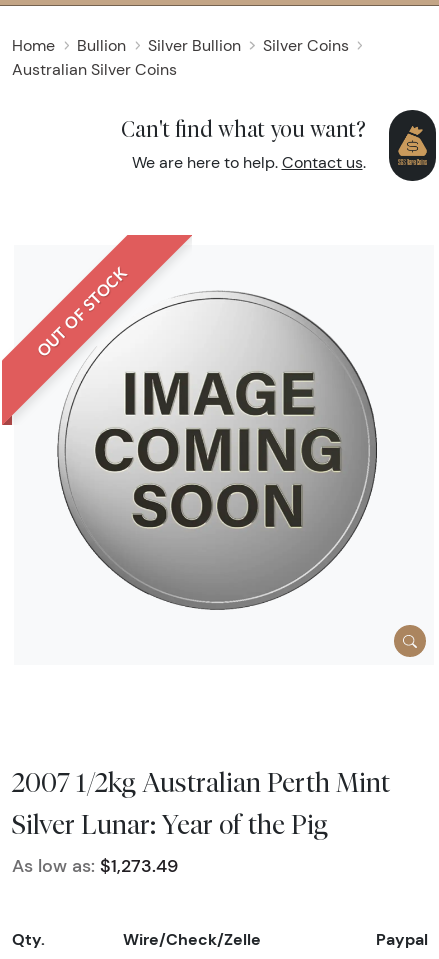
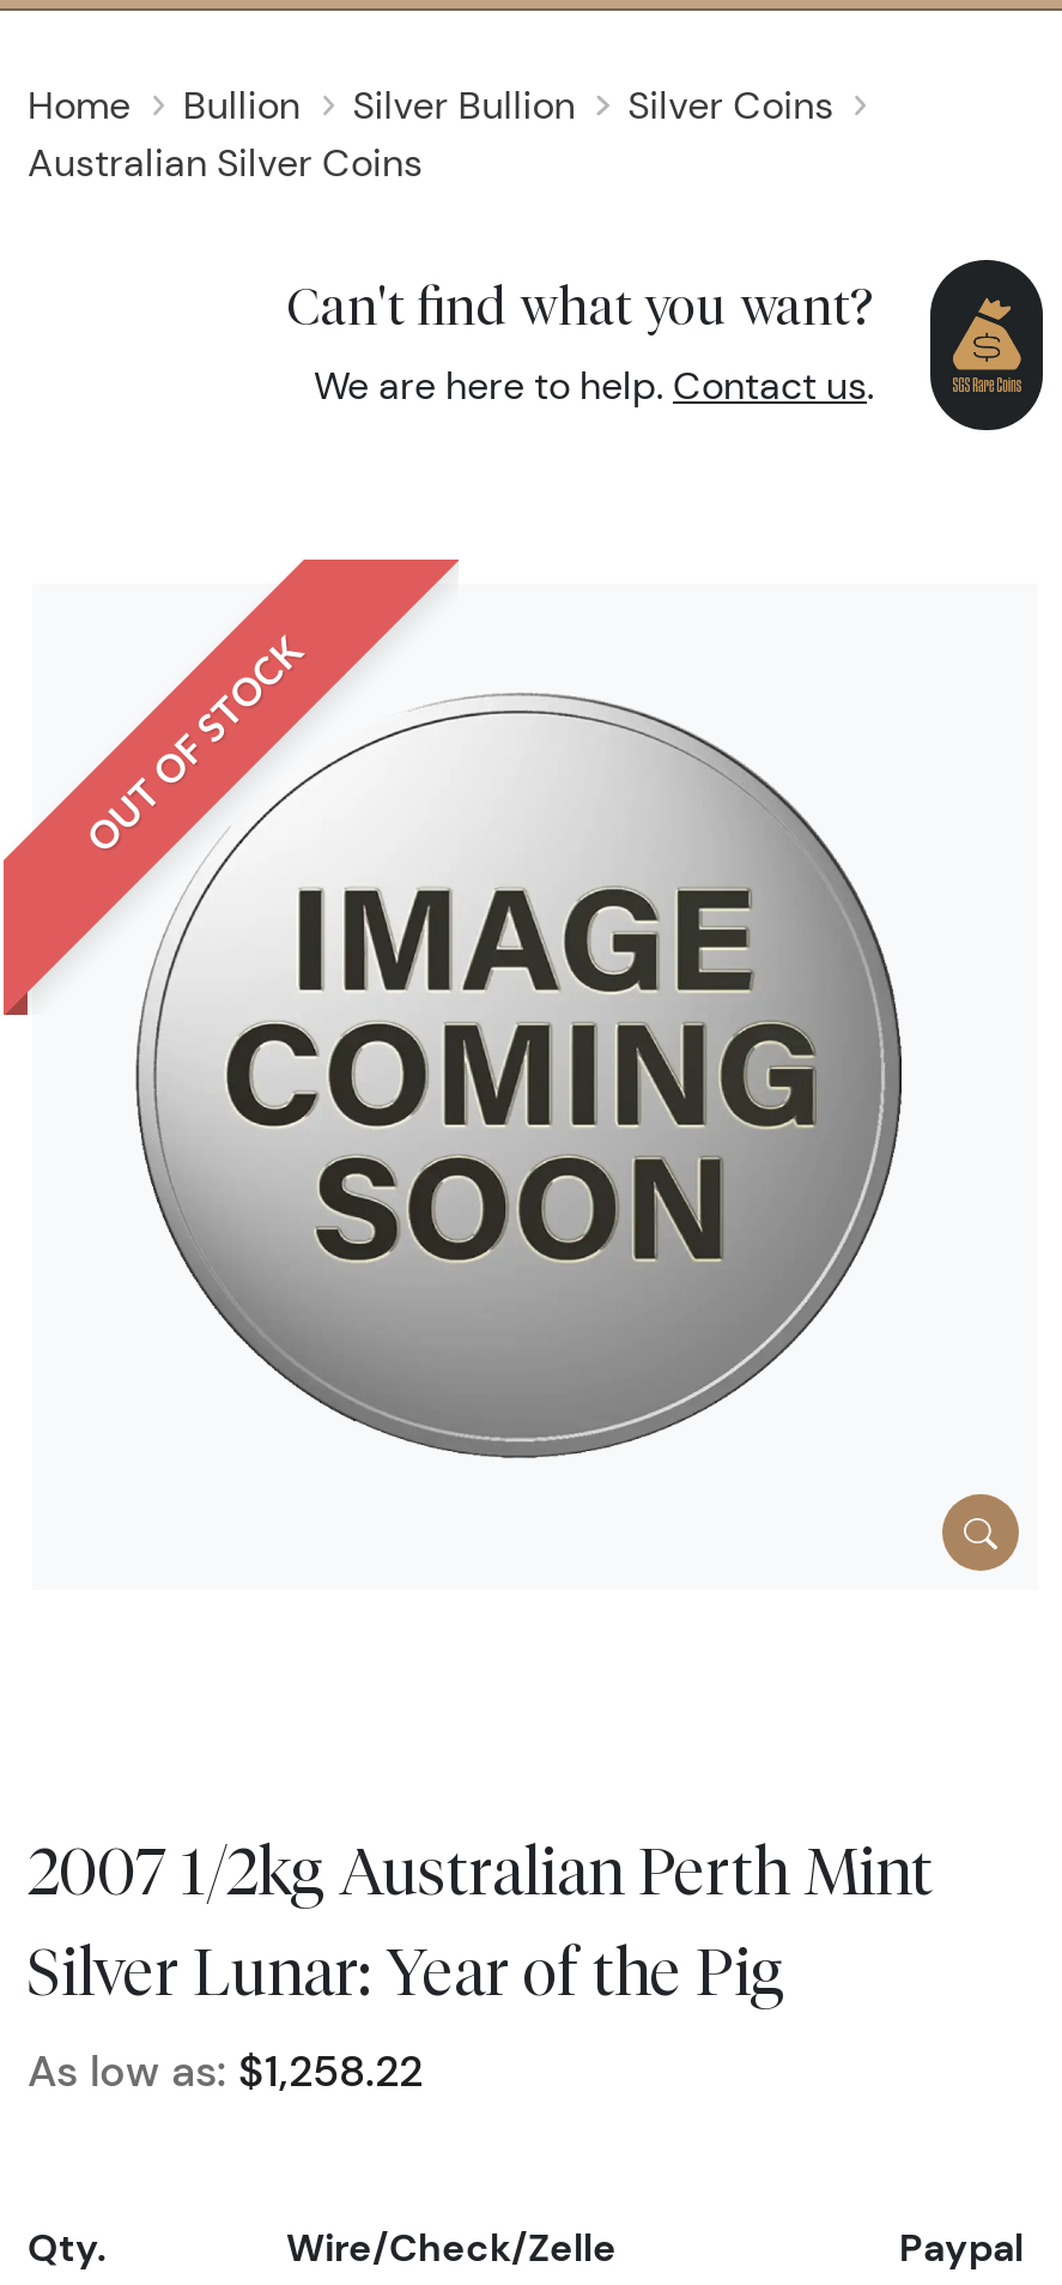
[12,855,178,877] As low as: $1,273.49 -> [28,2046,423,2099] As low as: $1,258.22

